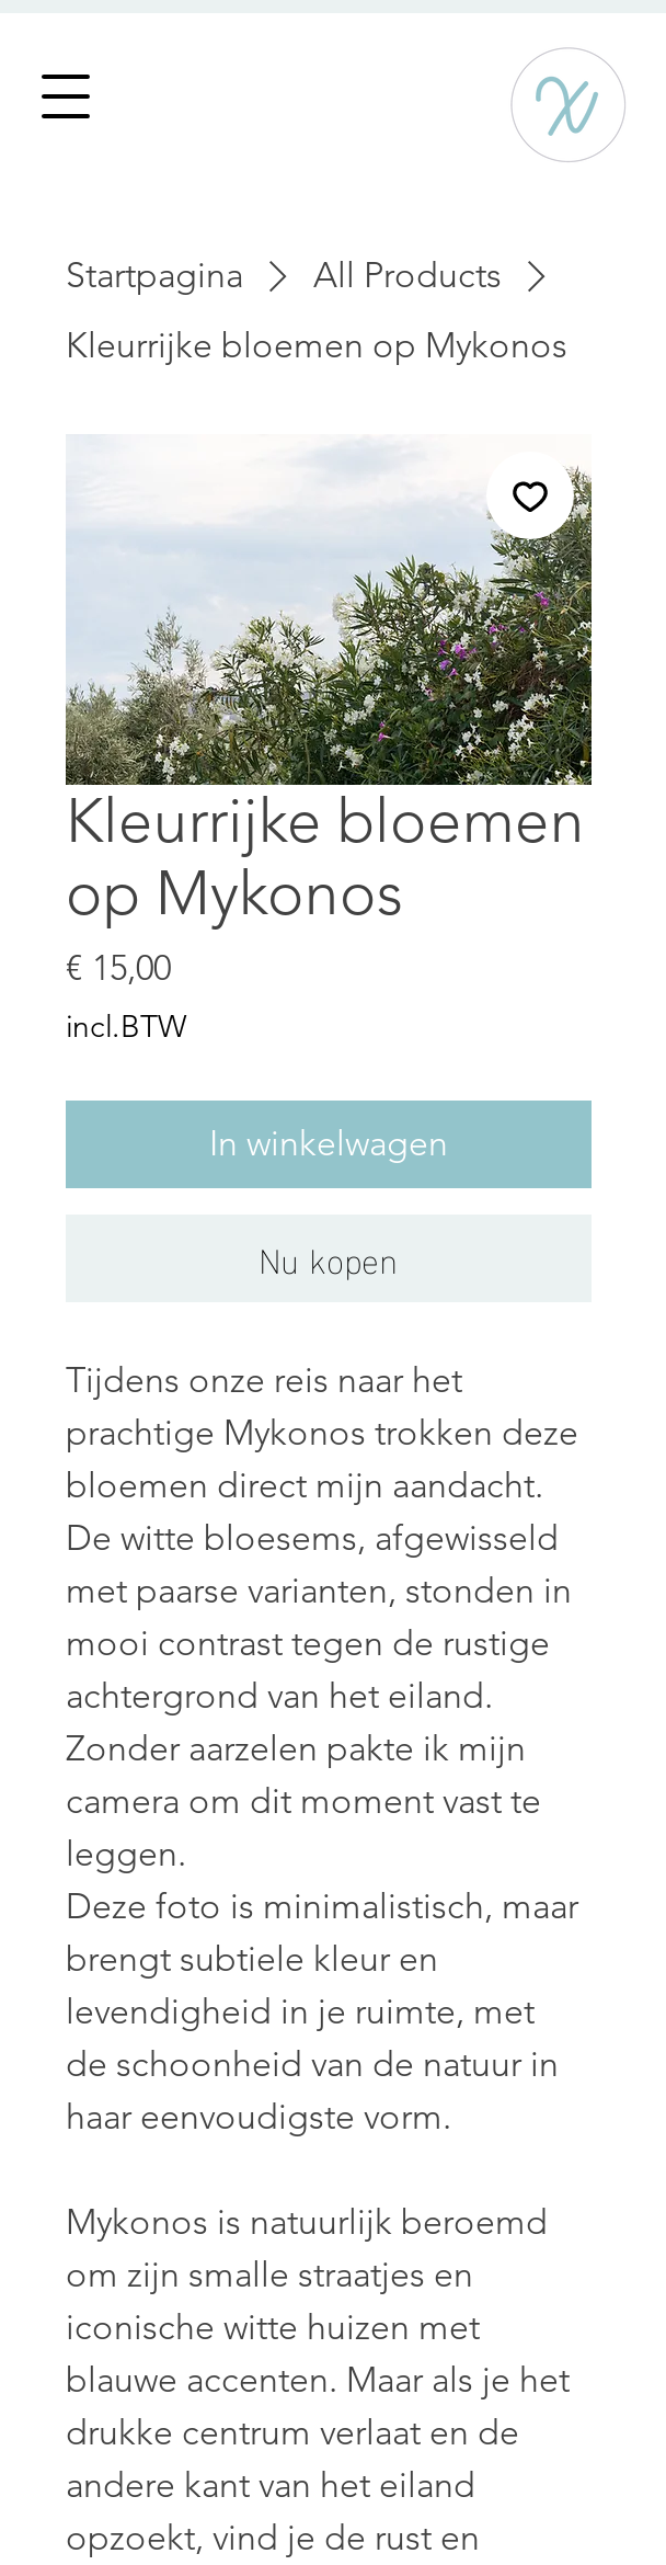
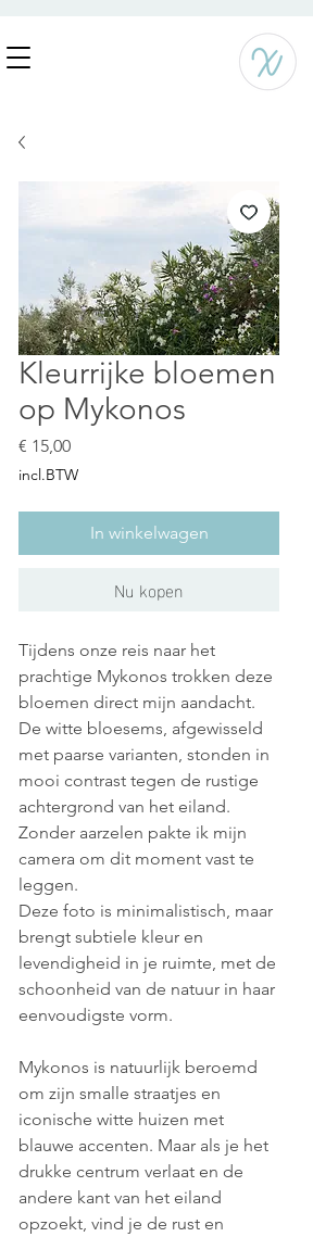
[66,254,567,366] Startpagina | All Products | Kleurrijke bloemen op Mykonos -> none

